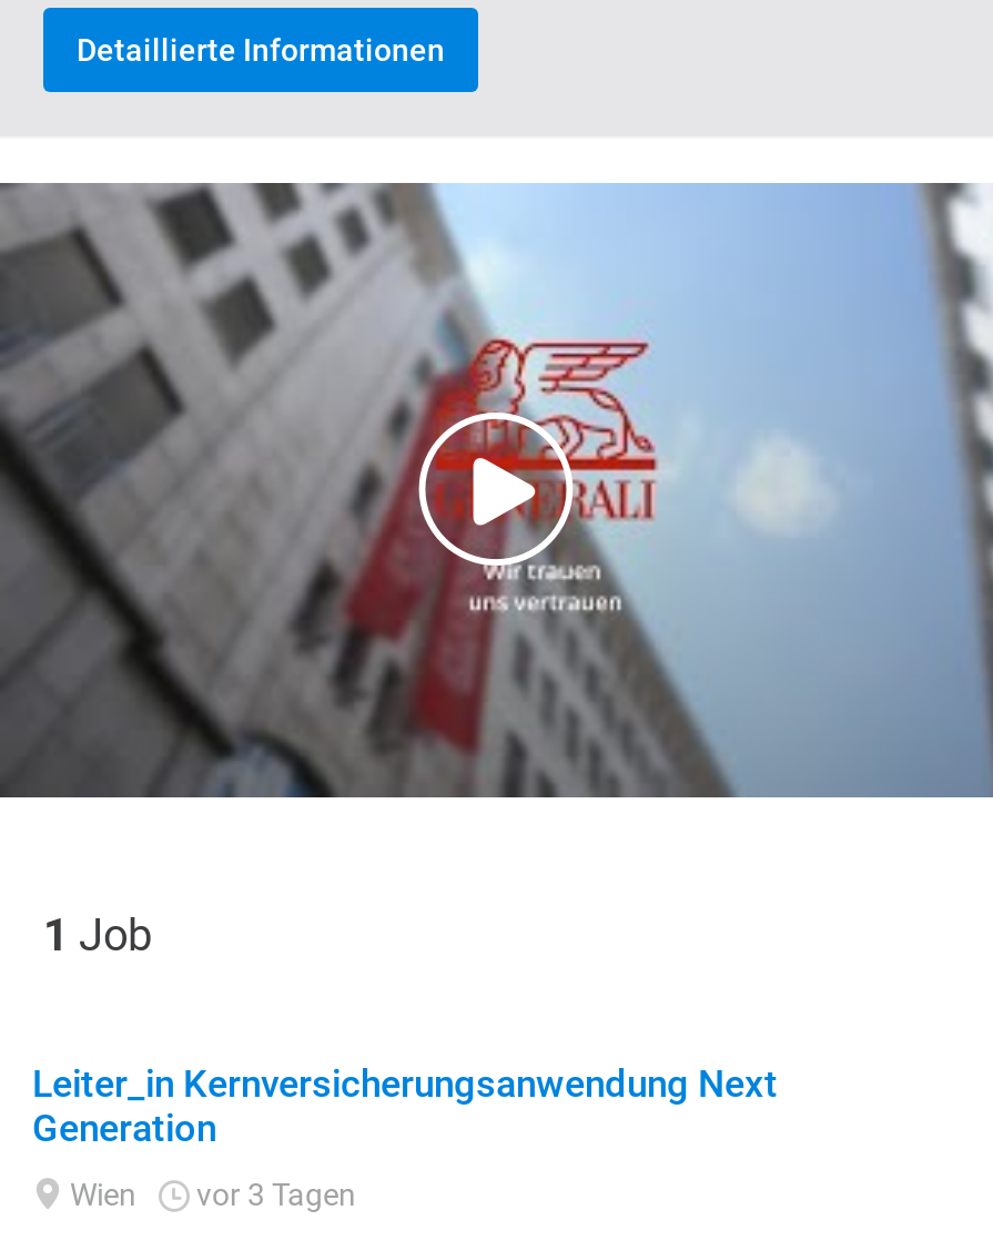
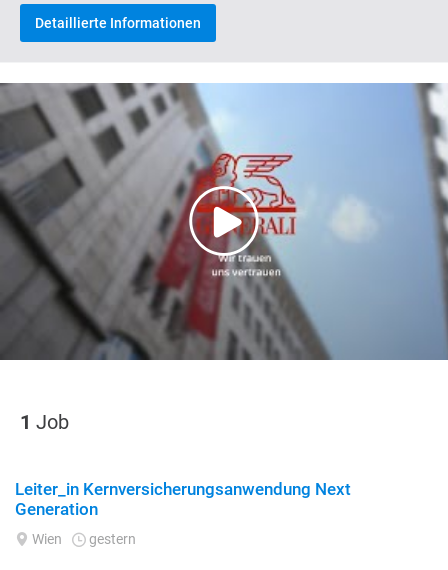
[190,1177,356,1212] vor 3 Tagen -> [86,531,136,547] gestern

